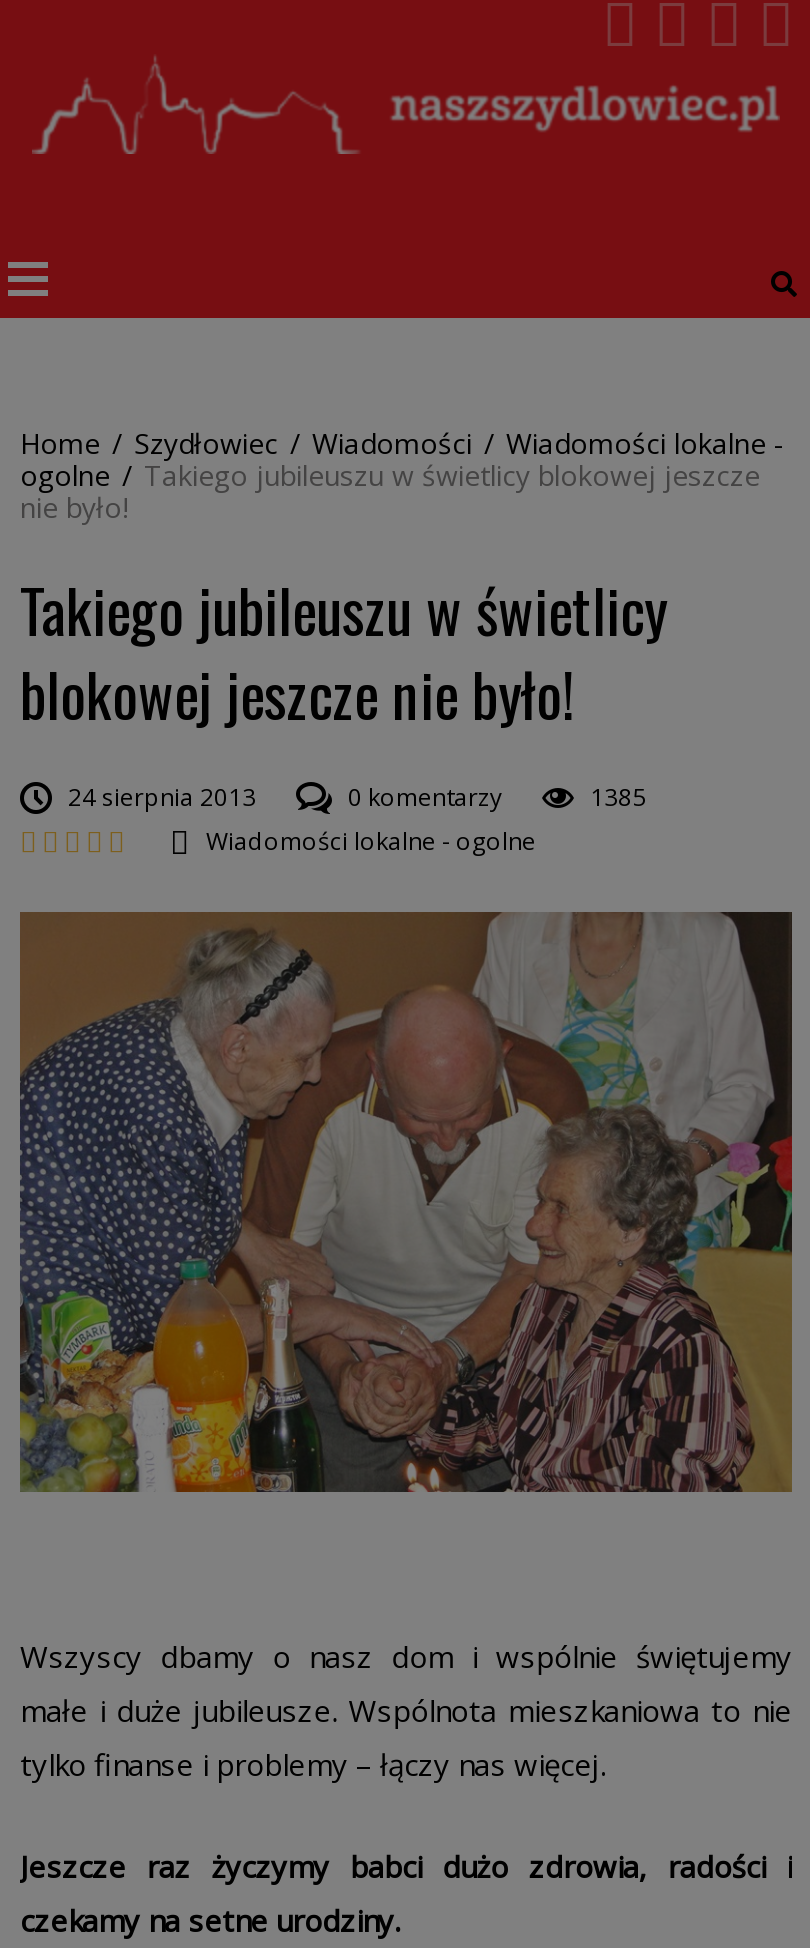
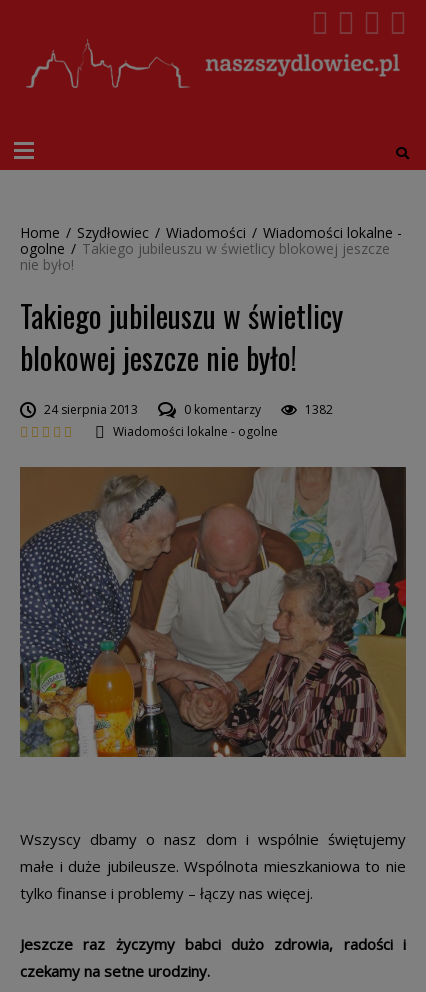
[590,780,646,814] 1385 -> [305,401,333,418] 1382

